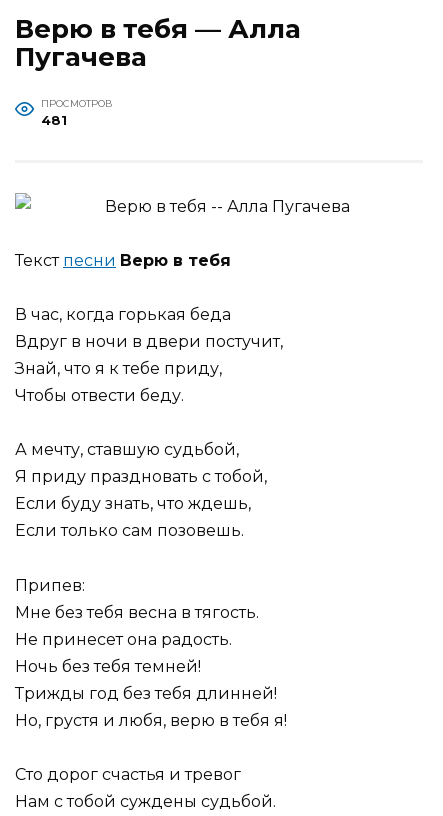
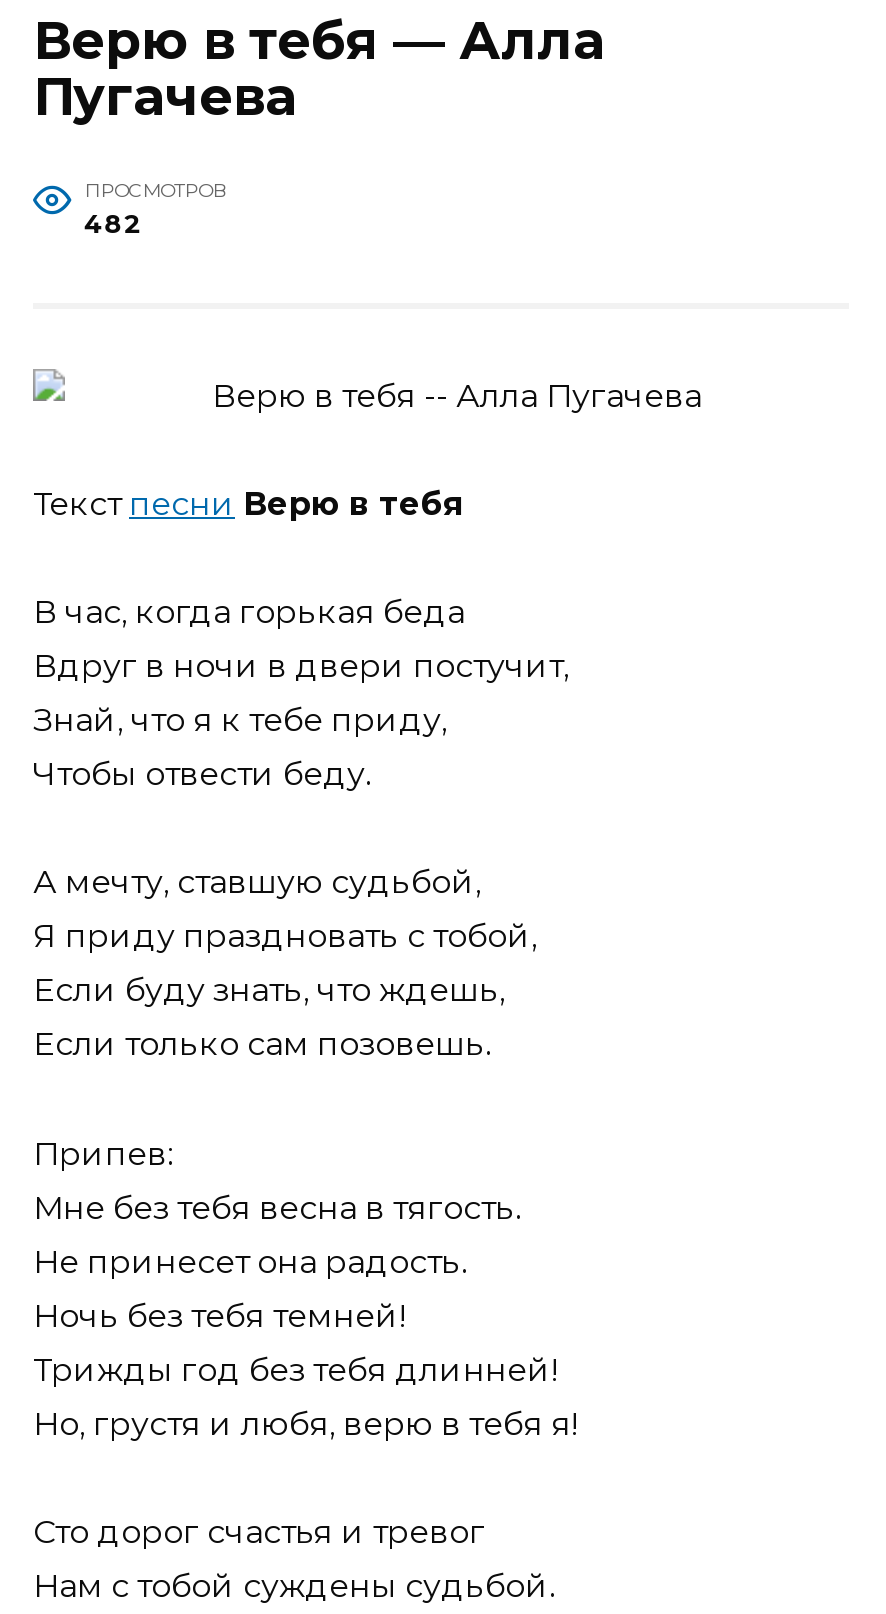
[41,113,67,128] 481 -> [84,209,142,239] 482

